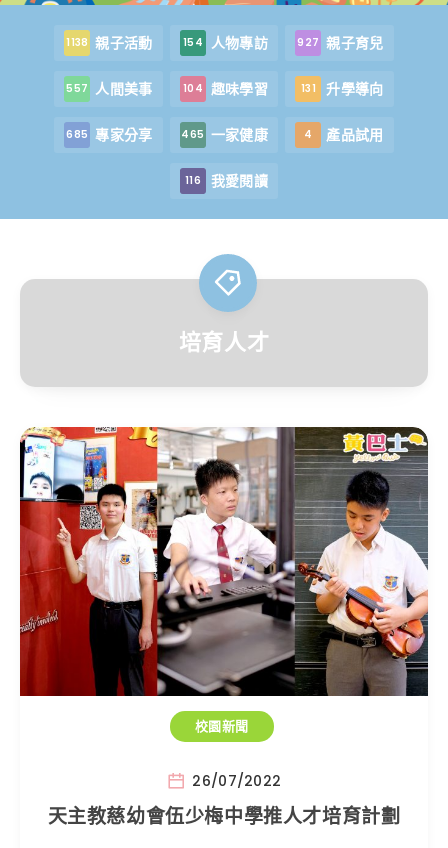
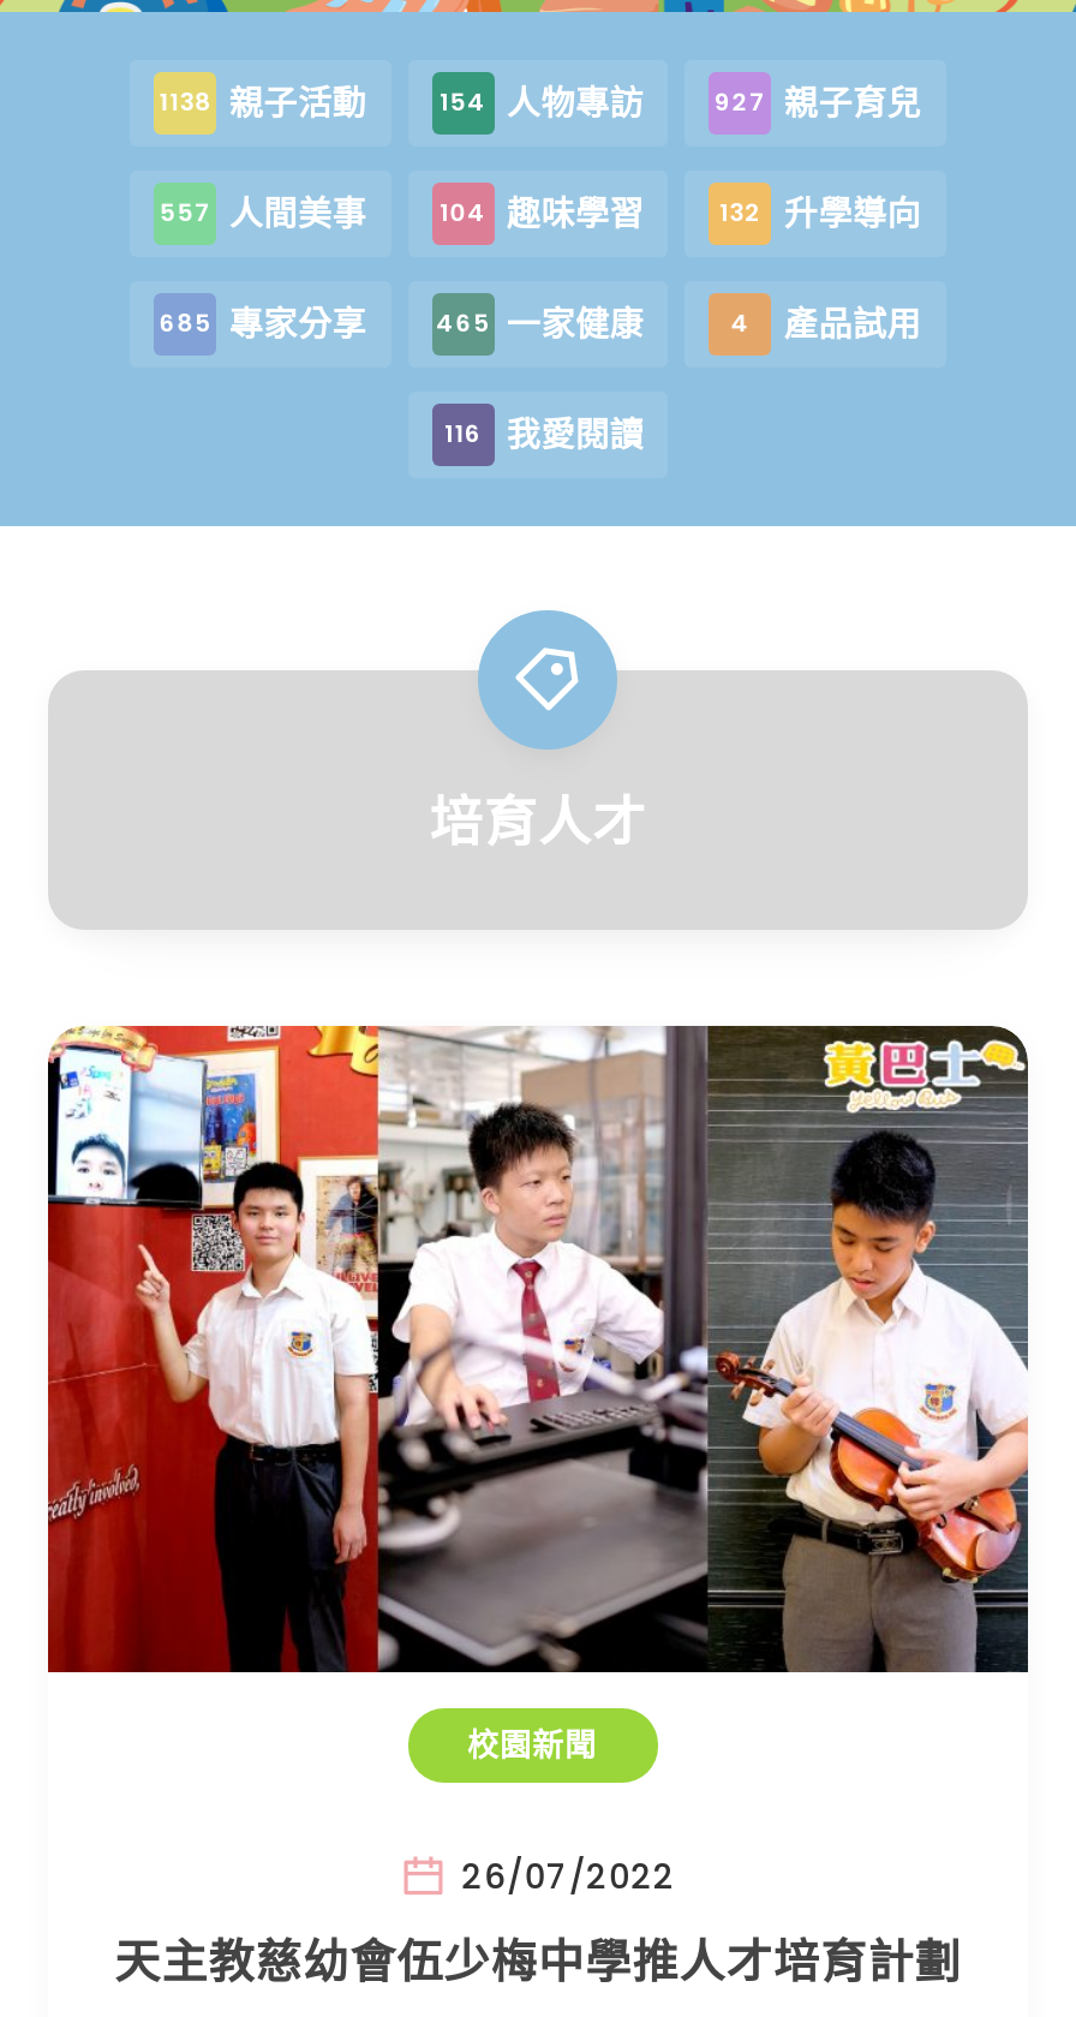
[301,78,384,98] 131 升學導向 -> [719,189,921,237] 132 升學導向

